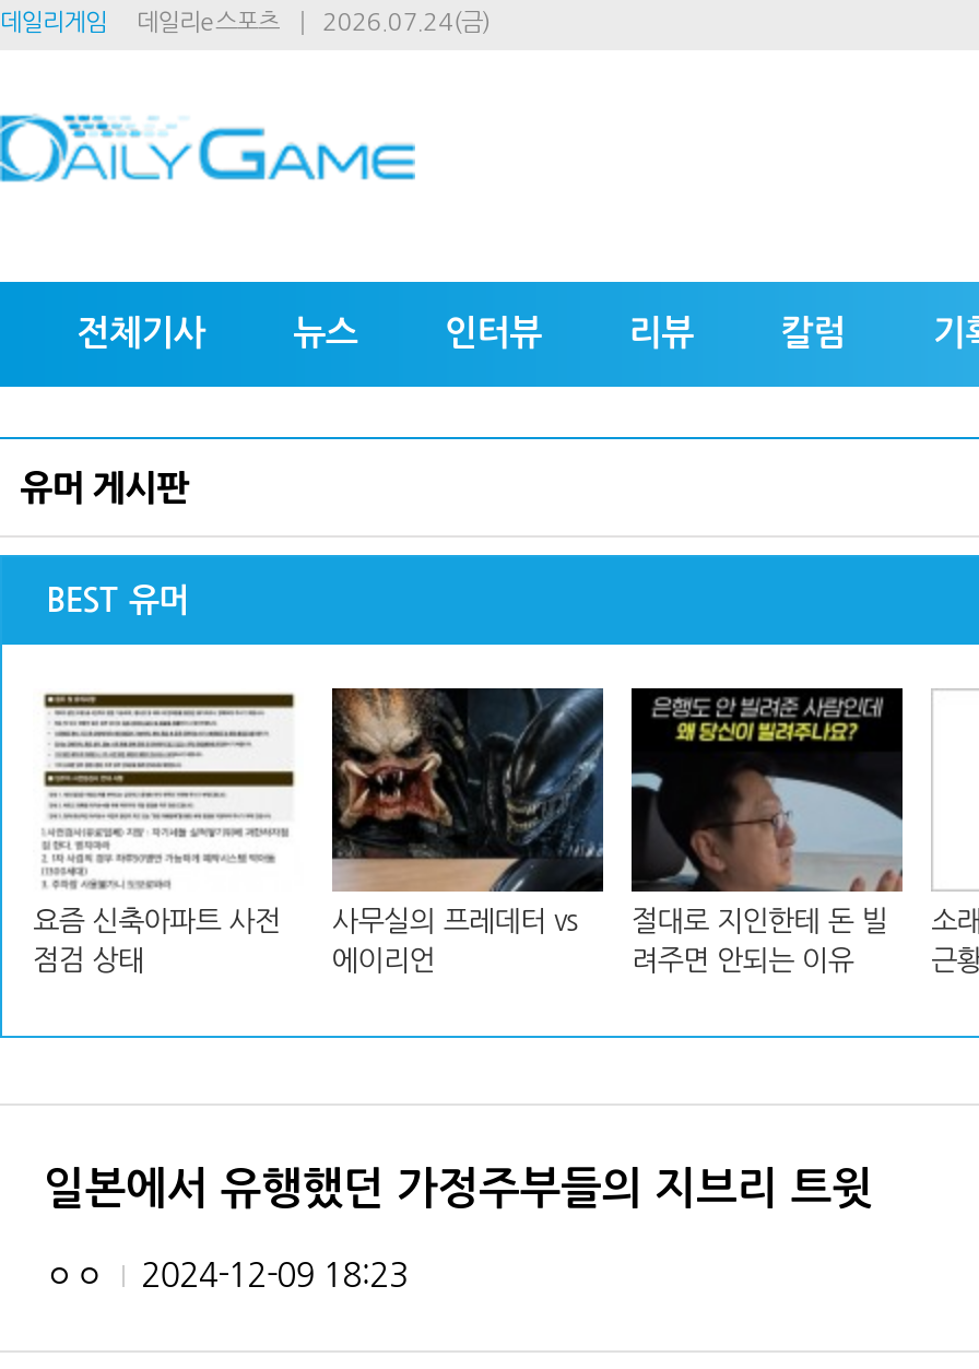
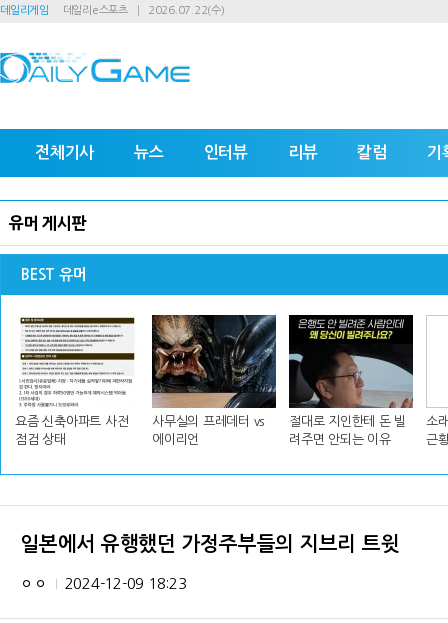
[0,11,491,35] 데일리게임 데일리e스포츠 2026.07.24(금) -> [0,5,224,16] 데일리게임 데일리e스포츠 2026.07.22(수)

